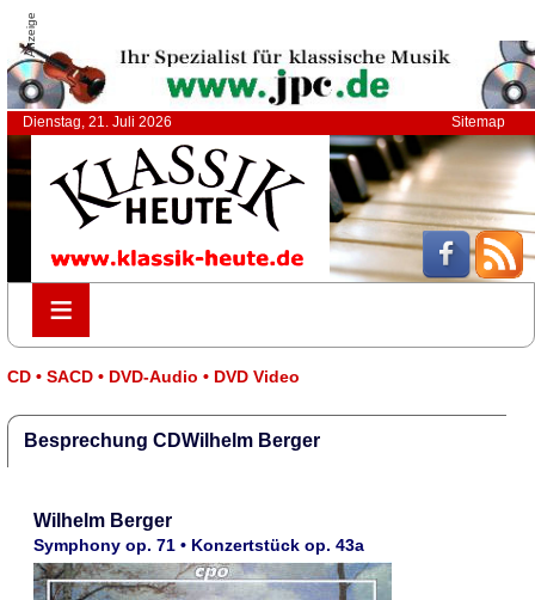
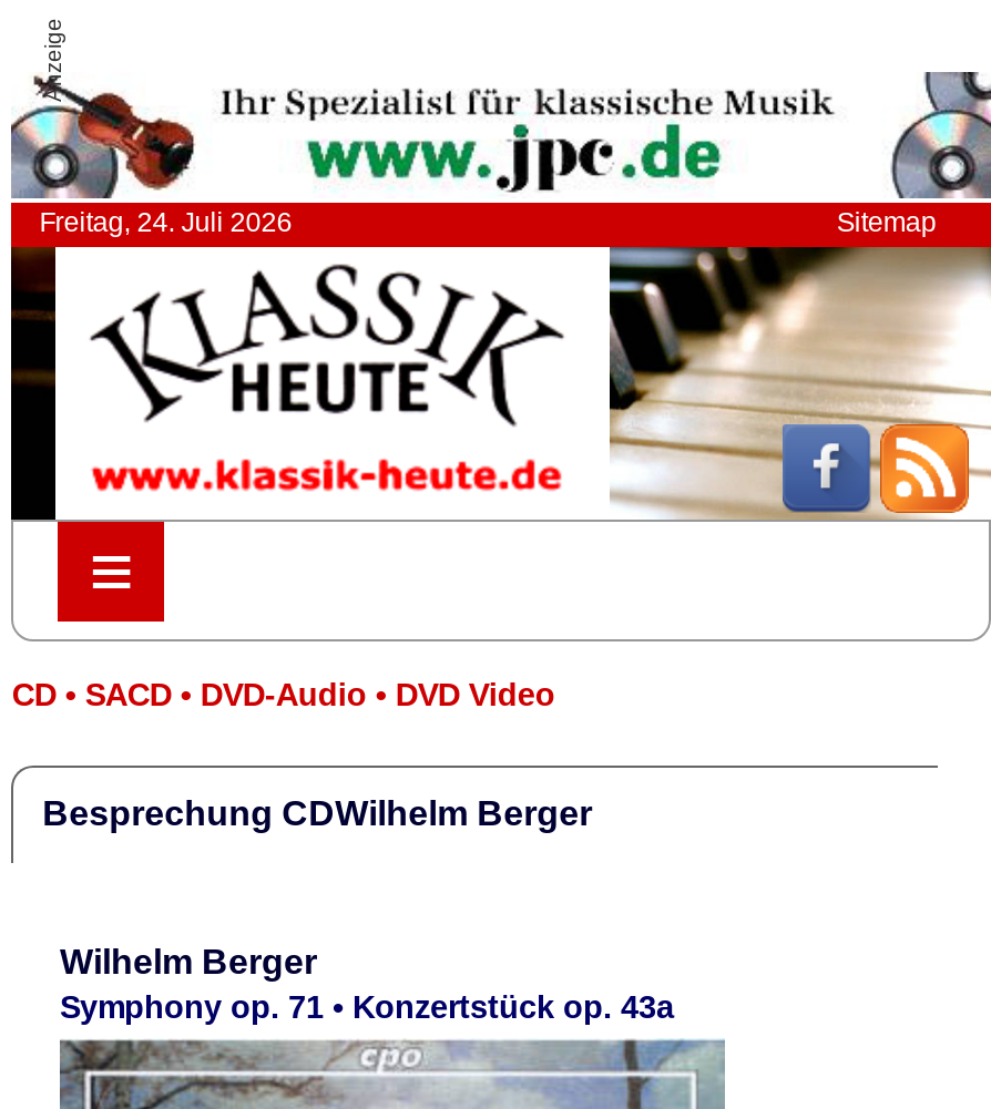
[22,114,172,130] Dienstag, 21. Juli 2026 -> [39,207,292,238] Freitag, 24. Juli 2026

